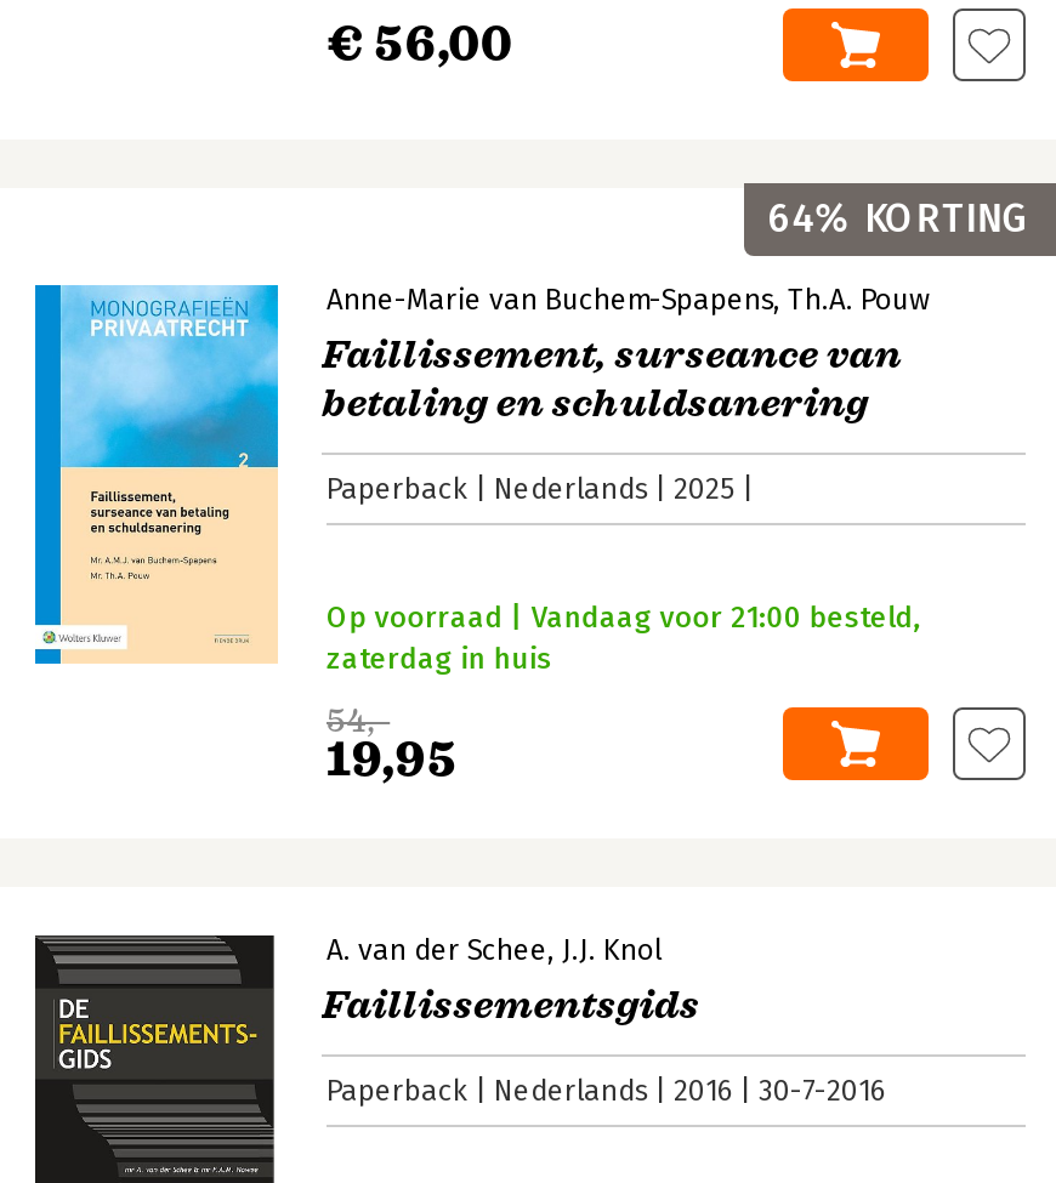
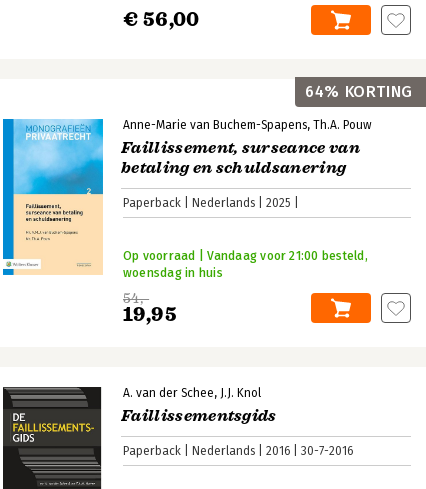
[327,641,552,675] zaterdag in huis -> [123,266,223,280] woensdag in huis

